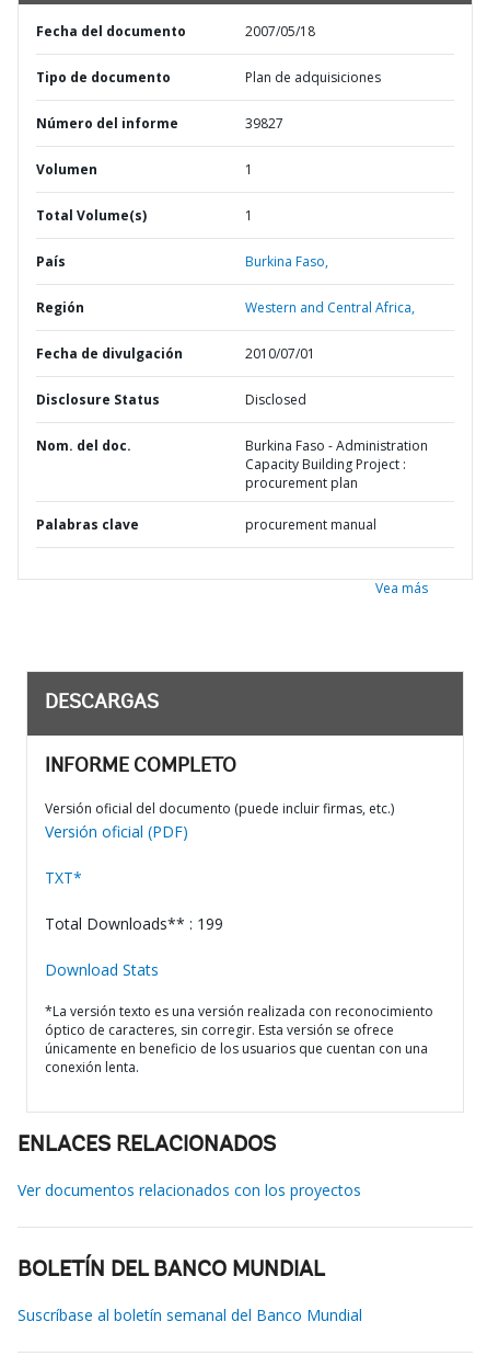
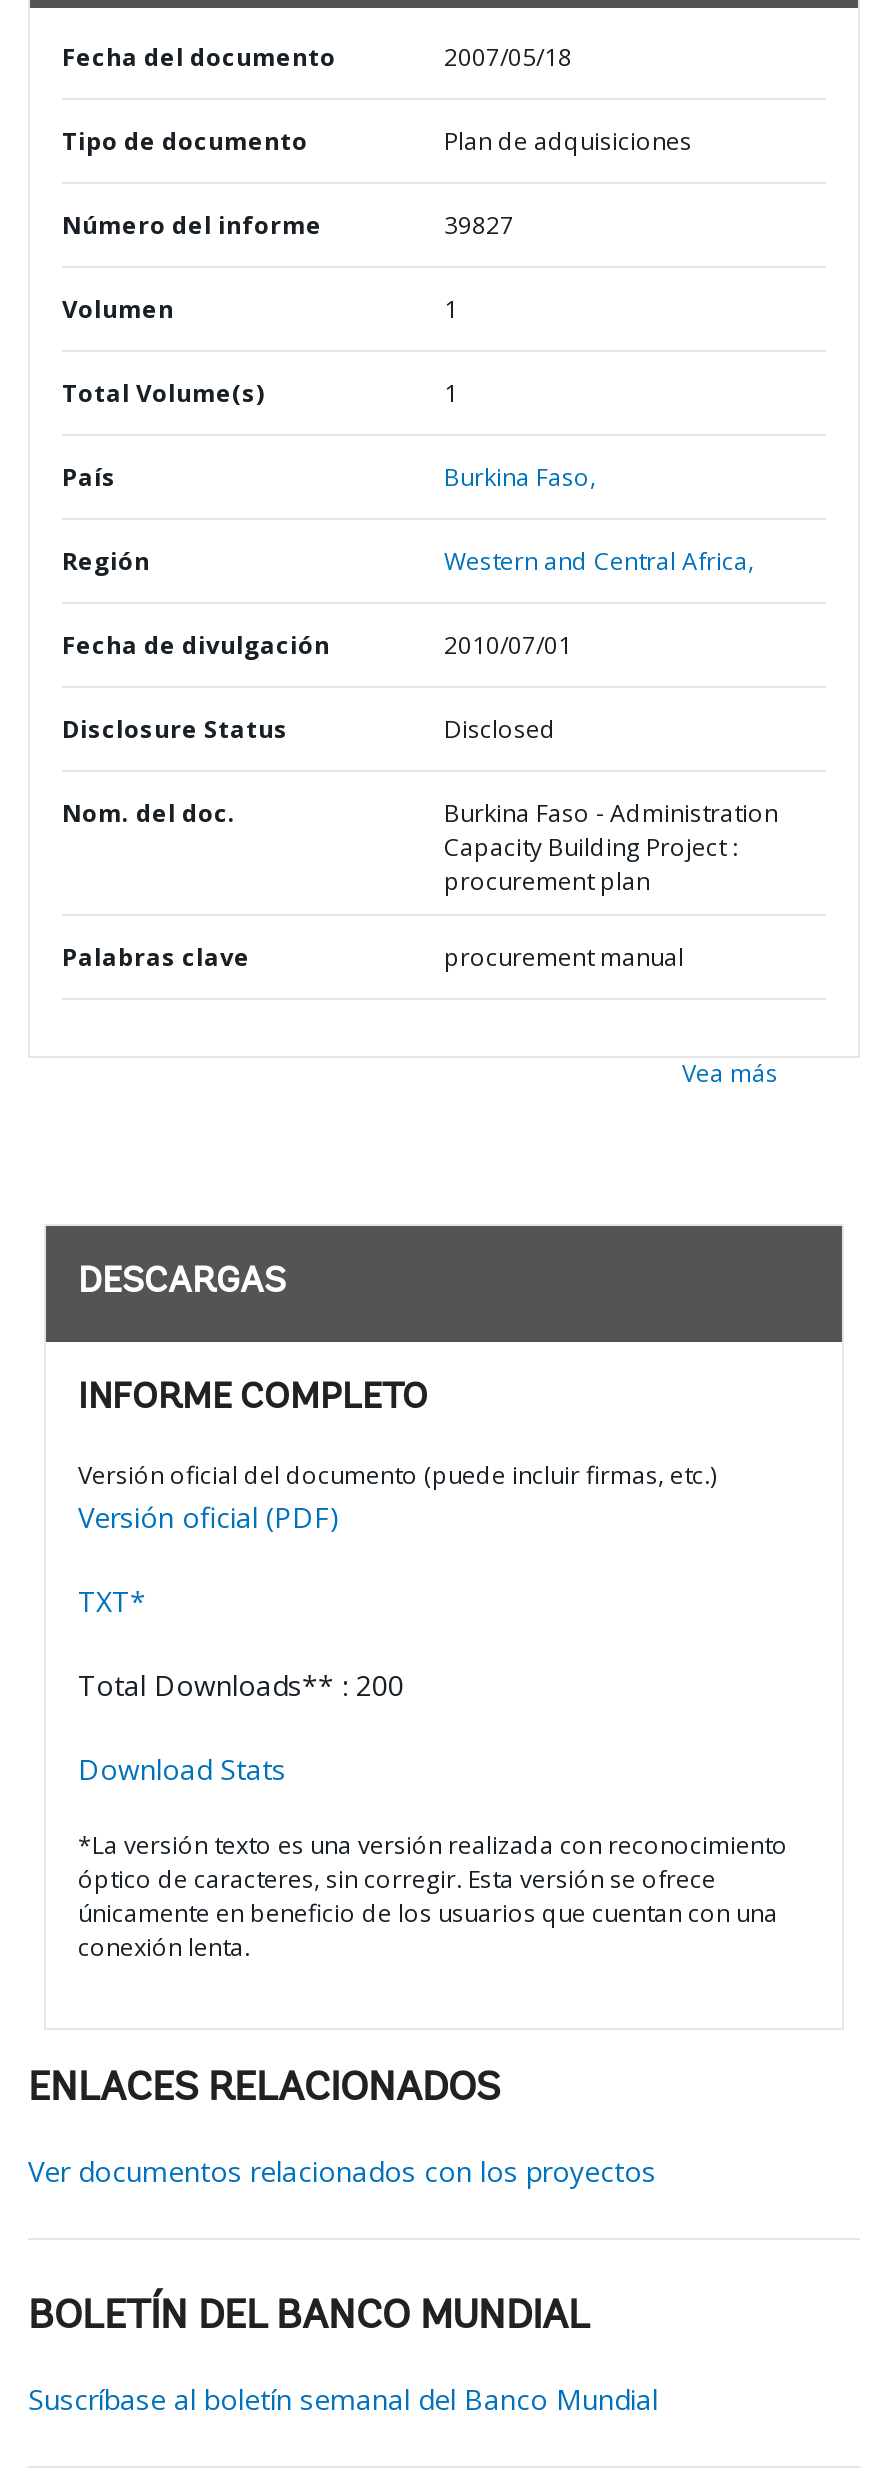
[45,913,223,934] Total Downloads** : 199 -> [78,1666,404,1704] Total Downloads** : 200

